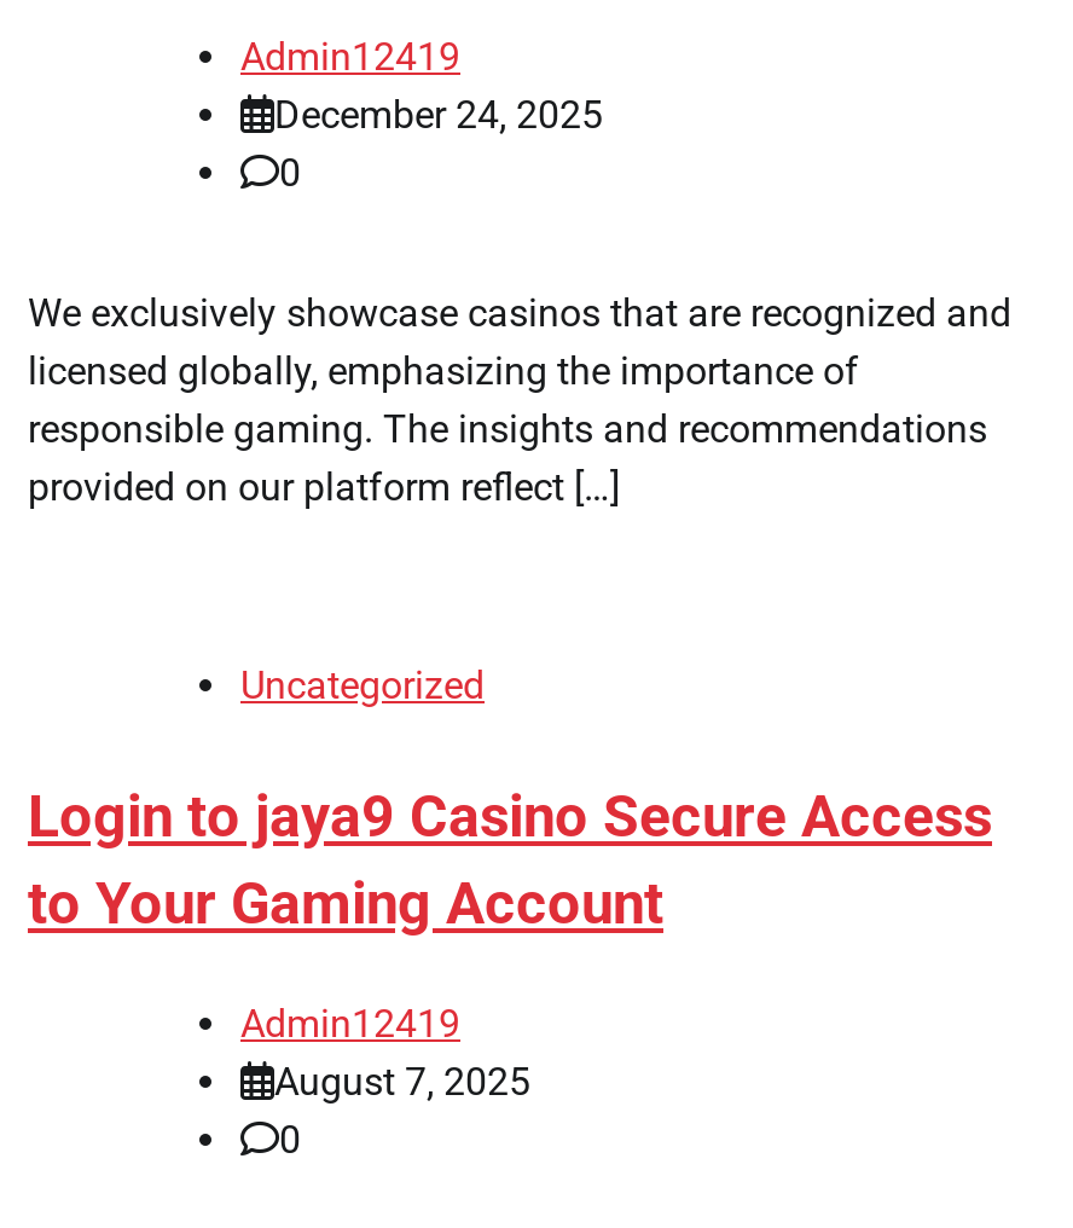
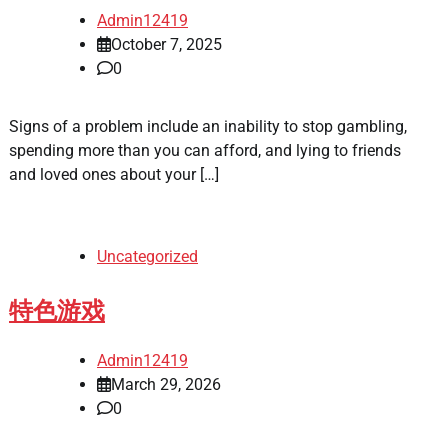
[274,91,603,137] December 24, 2025 -> [111,35,222,54] October 7, 2025
[28,289,1011,509] We exclusively showcase casinos that are recognized and | licensed globally, emphasizing the importance of | responsible gaming. The insights and recommendations | provided on our platform reflect […] -> [9,117,407,184] Signs of a problem include an inability to stop gambling, | spending more than you can afford, and lying to friends | and loved ones about your […]
[28,782,992,937] Login to jaya9 Casino Secure Access | to Your Gaming Account -> [9,297,105,325] 特色游戏
[274,1058,530,1104] August 7, 2025 -> [111,374,221,393] March 29, 2026

